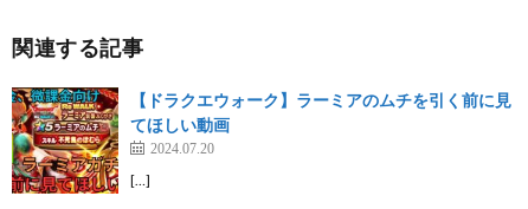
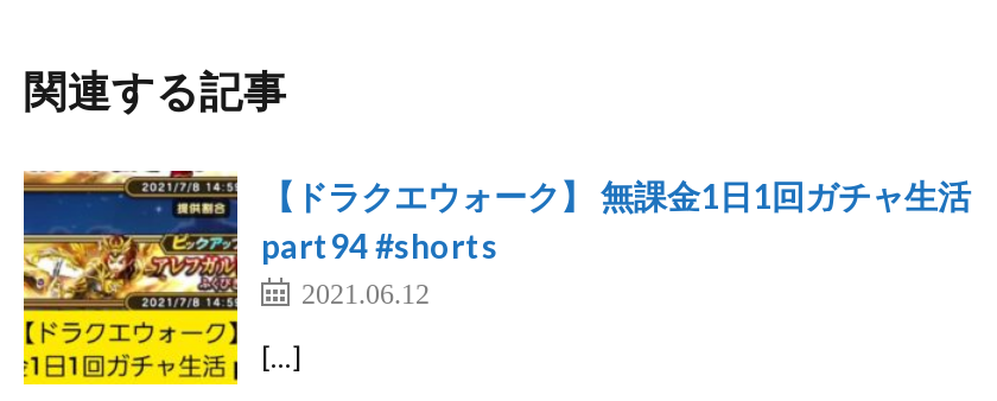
[11,86,511,195] [image] | 【ドラクエウォーク】ラーミアのムチを引く前に見 | てほしい動画 | 2024.07.20 -> [21,171,971,387] [image] | 【ドラクエウォーク】 無課金1日1回ガチャ生活 | part94 #shorts | 2021.06.12

